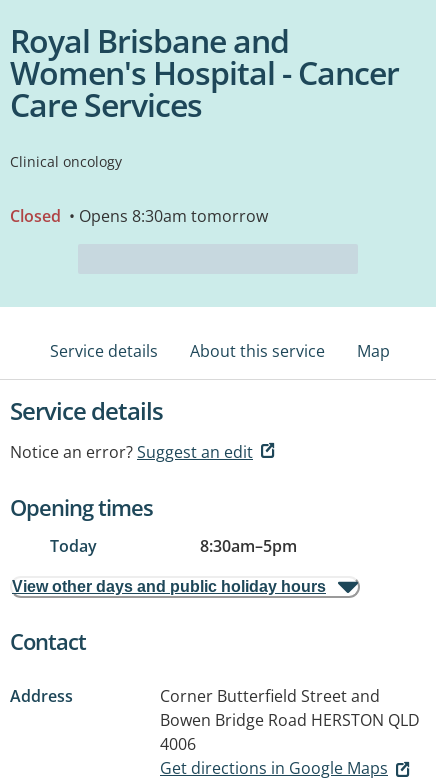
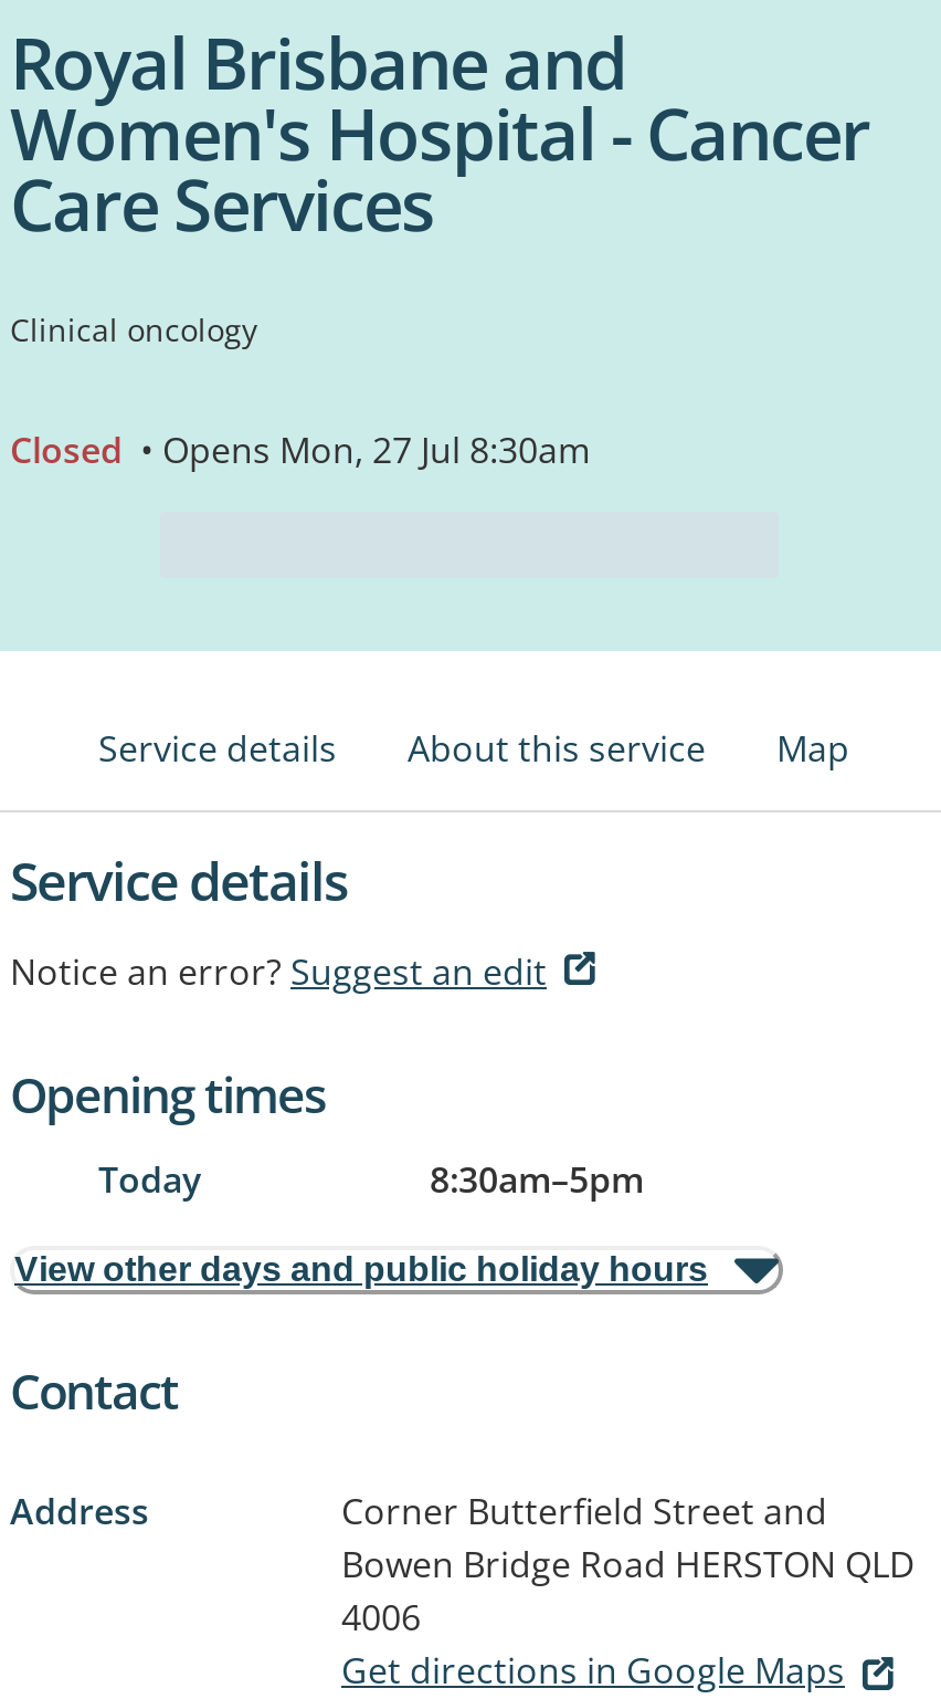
[10,205,268,227] Closed • Opens 8:30am tomorrow -> [10,426,591,474] Closed • Opens Mon, 27 Jul 8:30am

